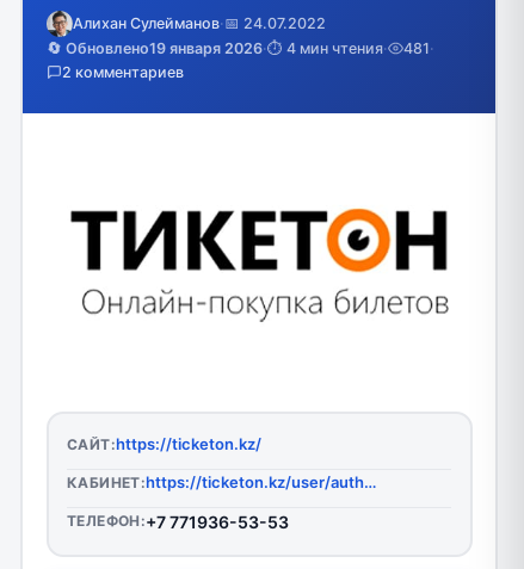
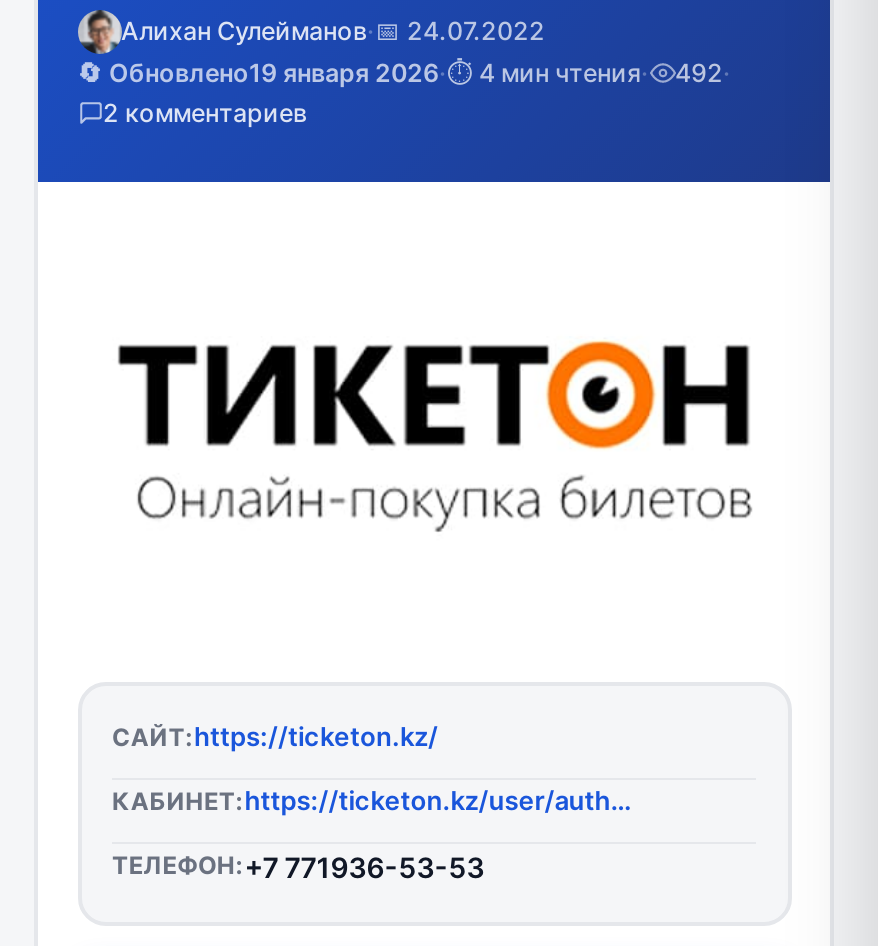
[403,39,434,57] 481· -> [675,57,731,87] 492·

